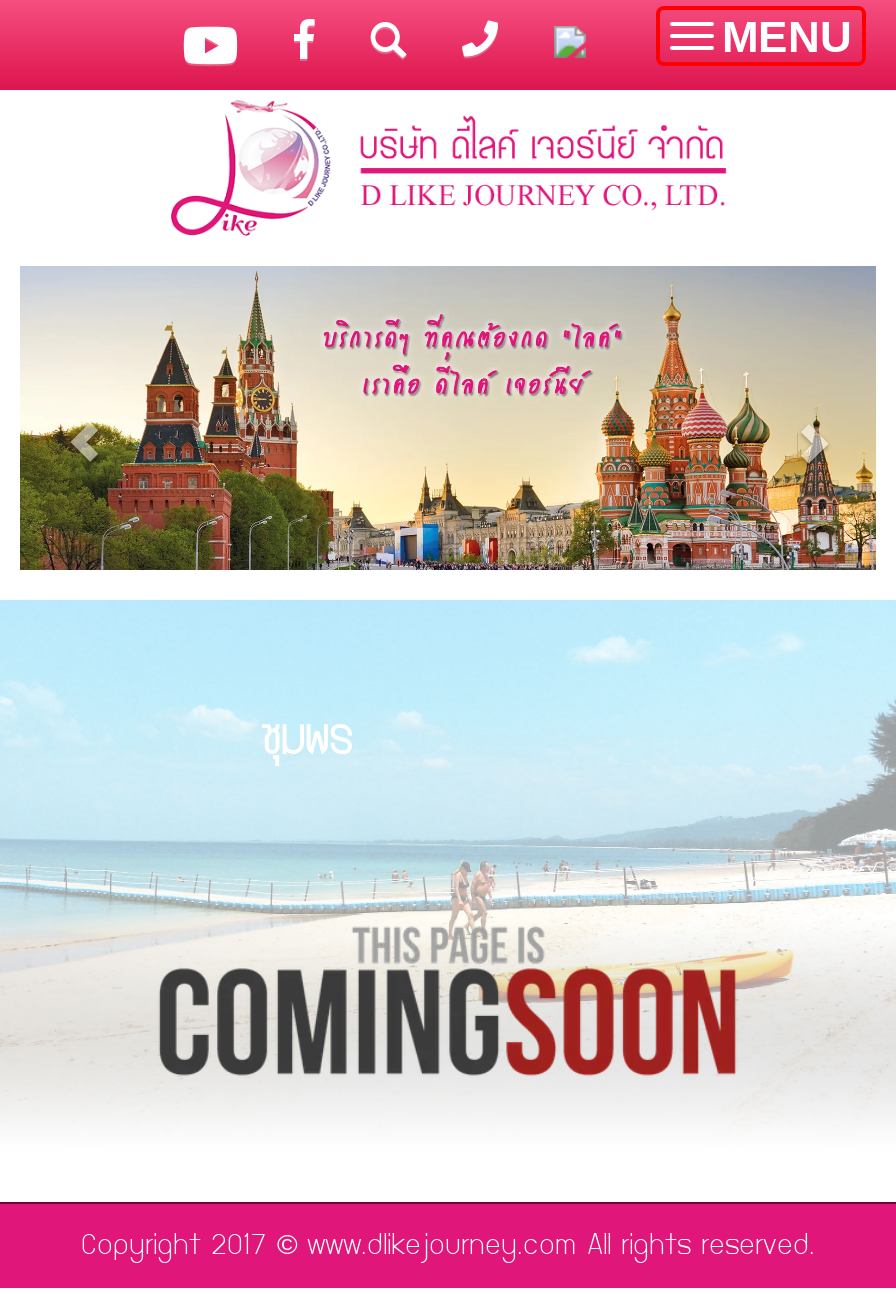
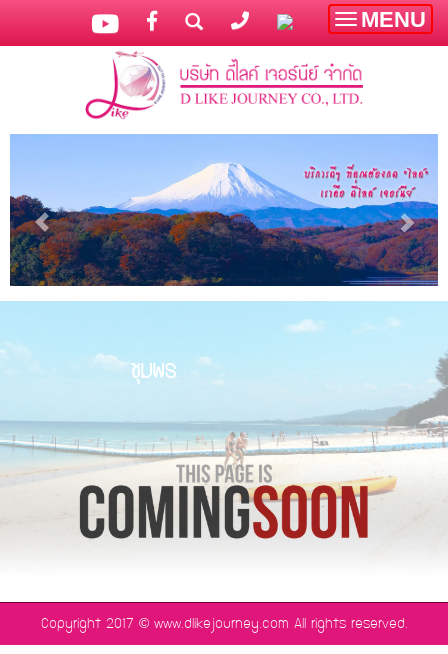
[18,266,878,572] [image] -> [9,134,439,287] [image]

